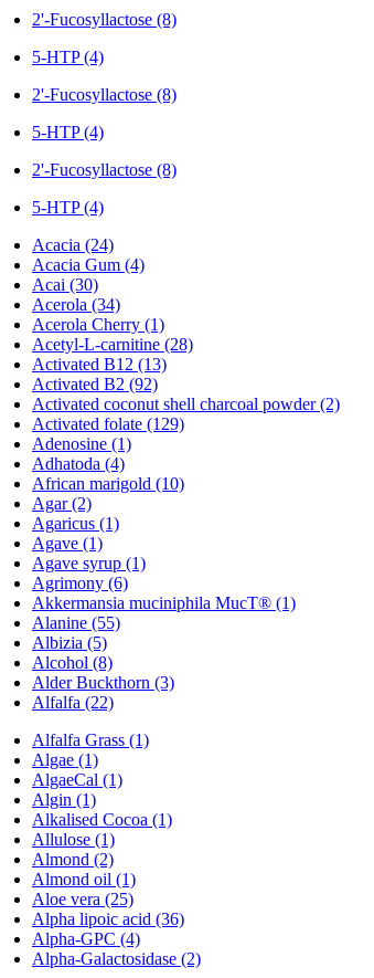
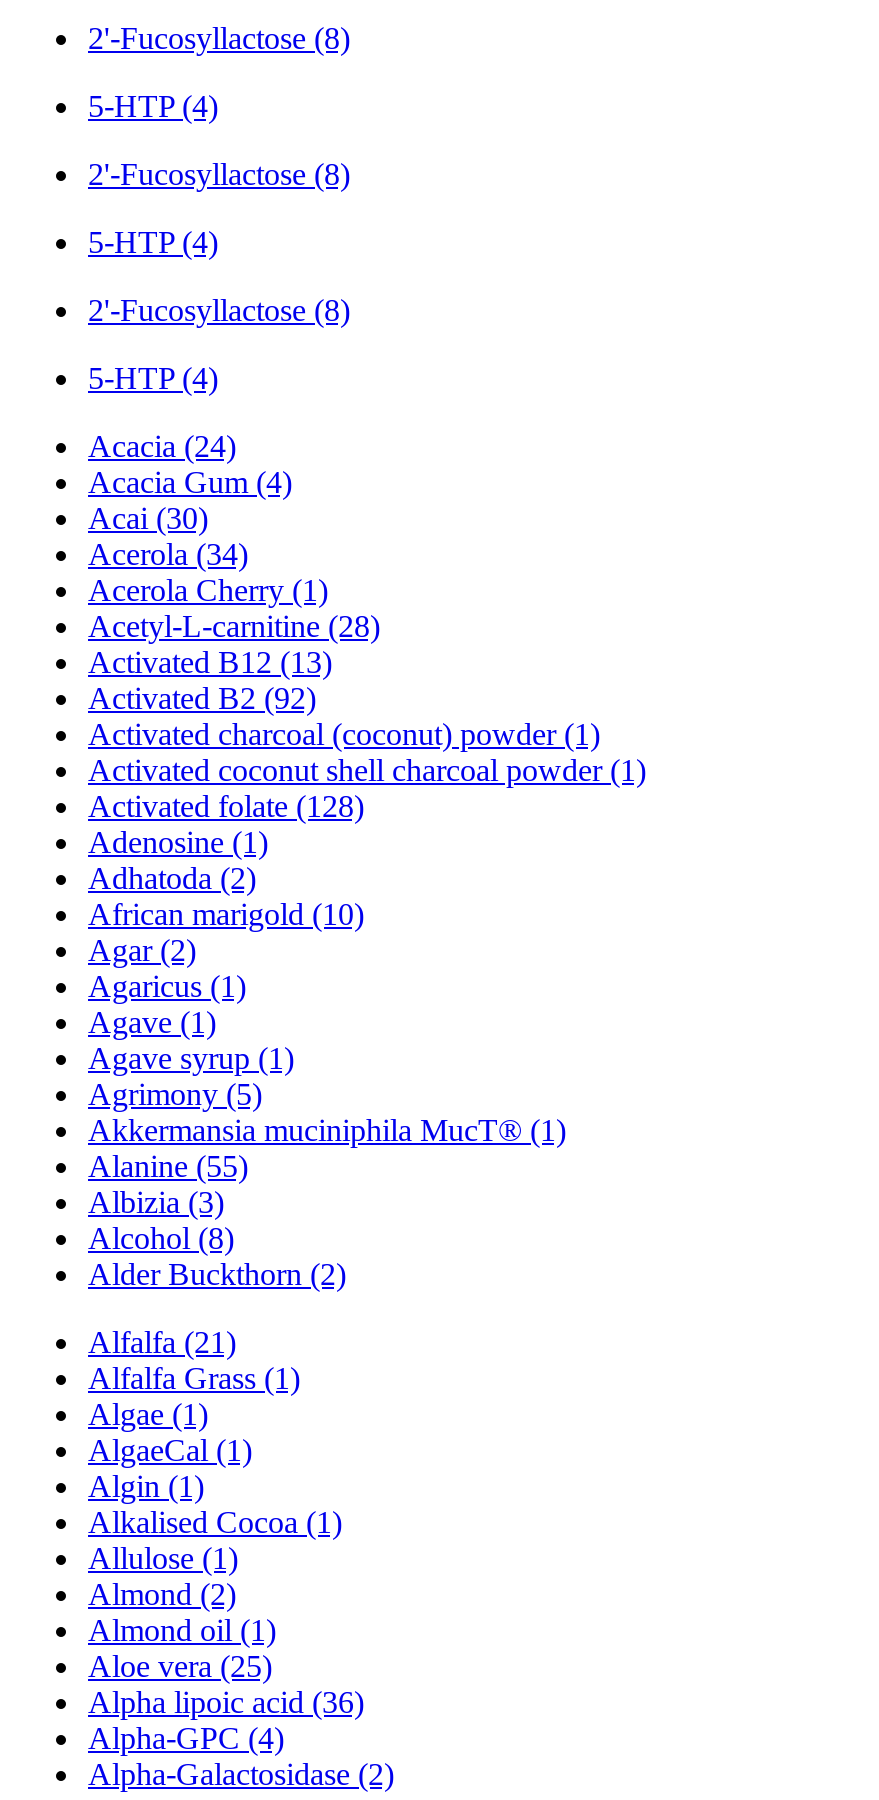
[32,395,340,433] Activated coconut shell charcoal powder (2) | Activated folate (129) -> [88,717,646,823] Activated charcoal (coconut) powder (1) | Activated coconut shell charcoal powder (1) | Activated folate (128)
[32,454,125,473] Adhatoda (4) -> [88,861,256,895] Adhatoda (2)
[32,574,128,592] Agrimony (6) -> [88,1077,262,1111] Agrimony (5)
[32,633,107,652] Albizia (5) -> [88,1185,224,1219] Albizia (3)
[32,673,174,692] Alder Buckthorn (3) -> [88,1257,346,1291] Alder Buckthorn (2)
[32,693,114,712] Alfalfa (22) -> [88,1325,236,1359] Alfalfa (21)

